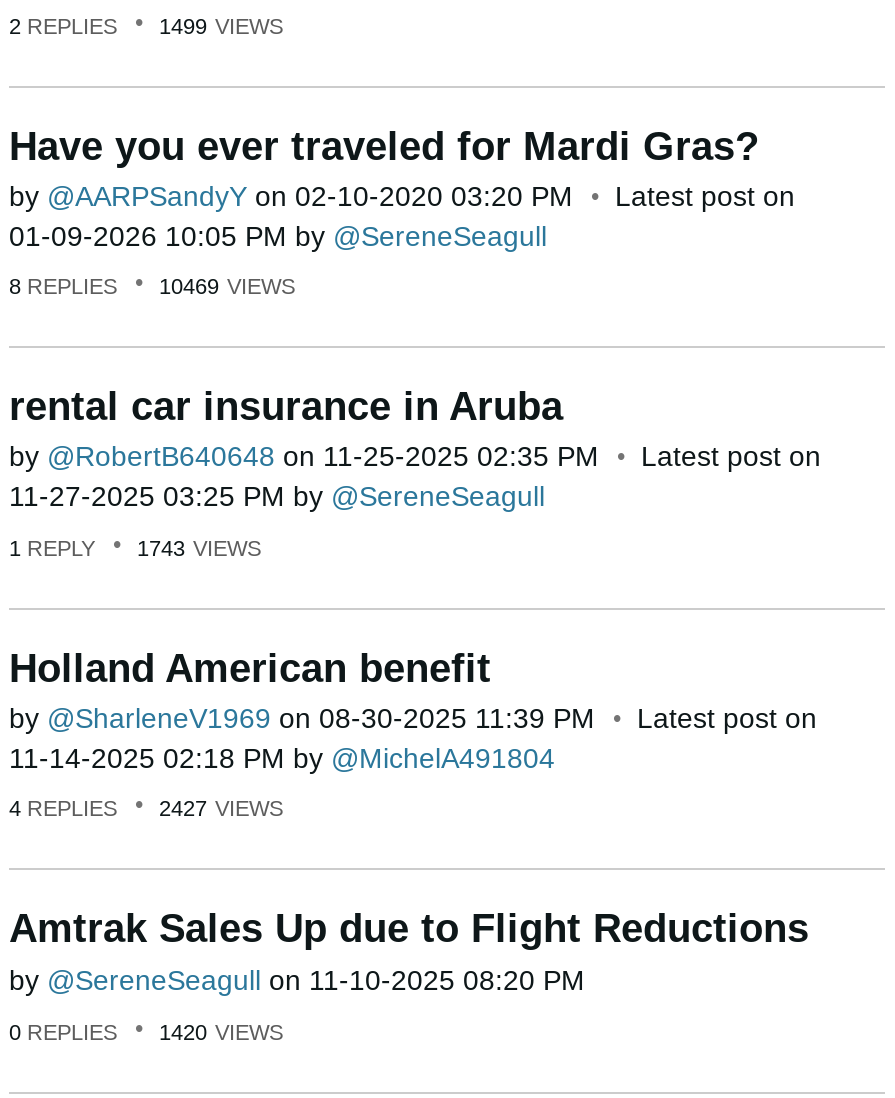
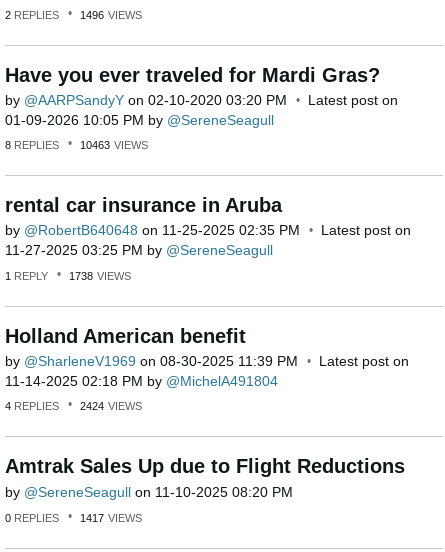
[9,13,283,37] 2 REPLIES 1499 VIEWS -> [5,9,142,21] 2 REPLIES 1496 VIEWS
[9,274,295,298] 8 REPLIES 10469 VIEWS -> [5,139,148,151] 8 REPLIES 10463 VIEWS
[9,535,261,559] 1 REPLY 1743 VIEWS -> [5,270,131,282] 1 REPLY 1738 VIEWS
[9,796,283,820] 4 REPLIES 2427 VIEWS -> [5,400,142,412] 4 REPLIES 2424 VIEWS
[9,1019,283,1043] 0 REPLIES 1420 VIEWS -> [5,512,142,524] 0 REPLIES 1417 VIEWS

